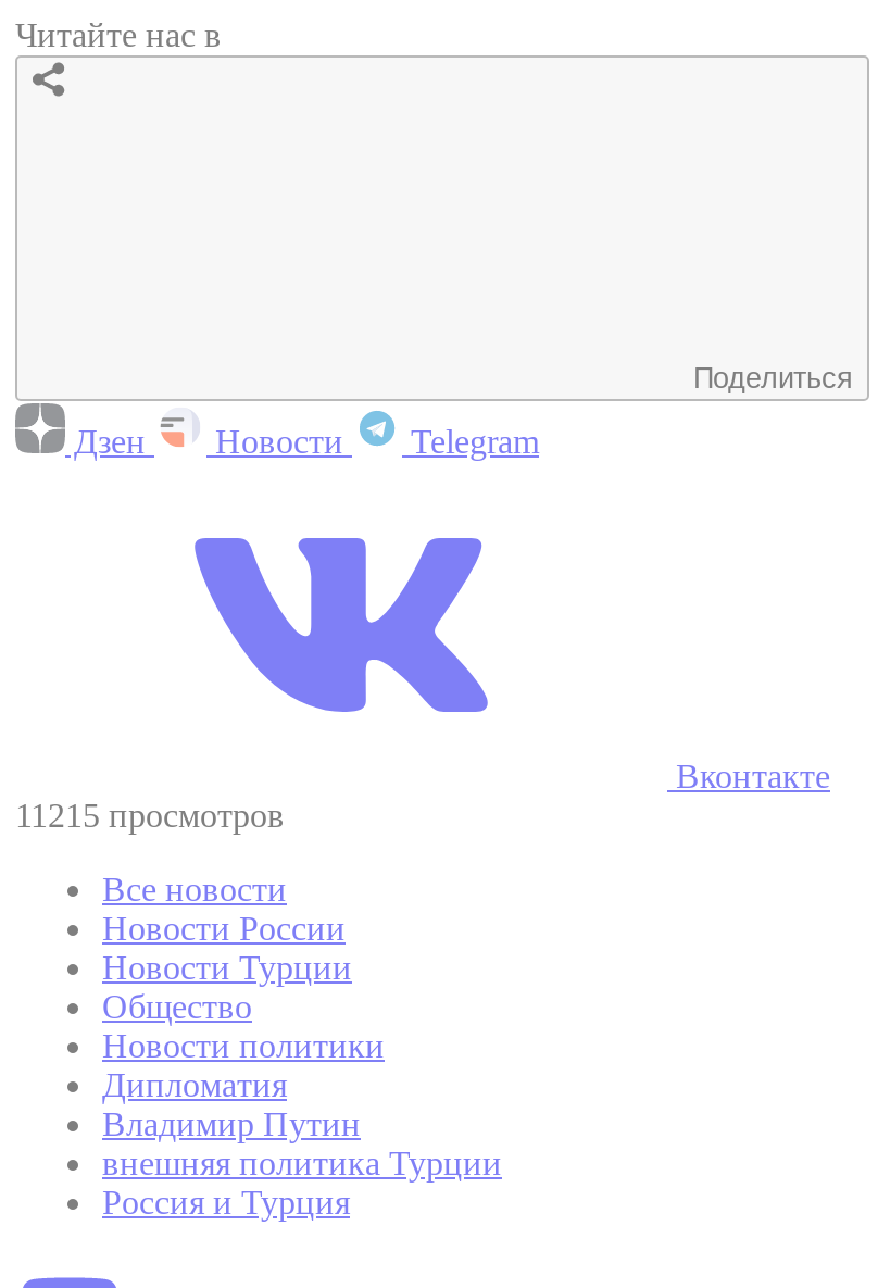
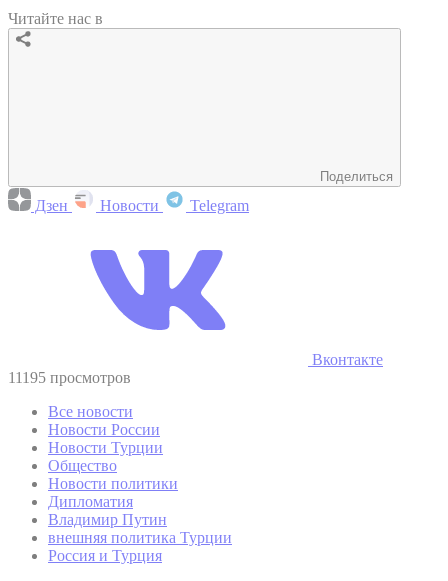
[15,796,285,833] 11215 просмотров -> [8,369,131,386] 11195 просмотров

